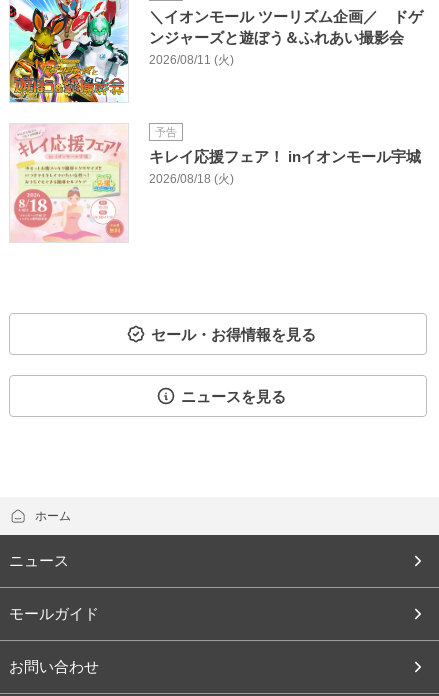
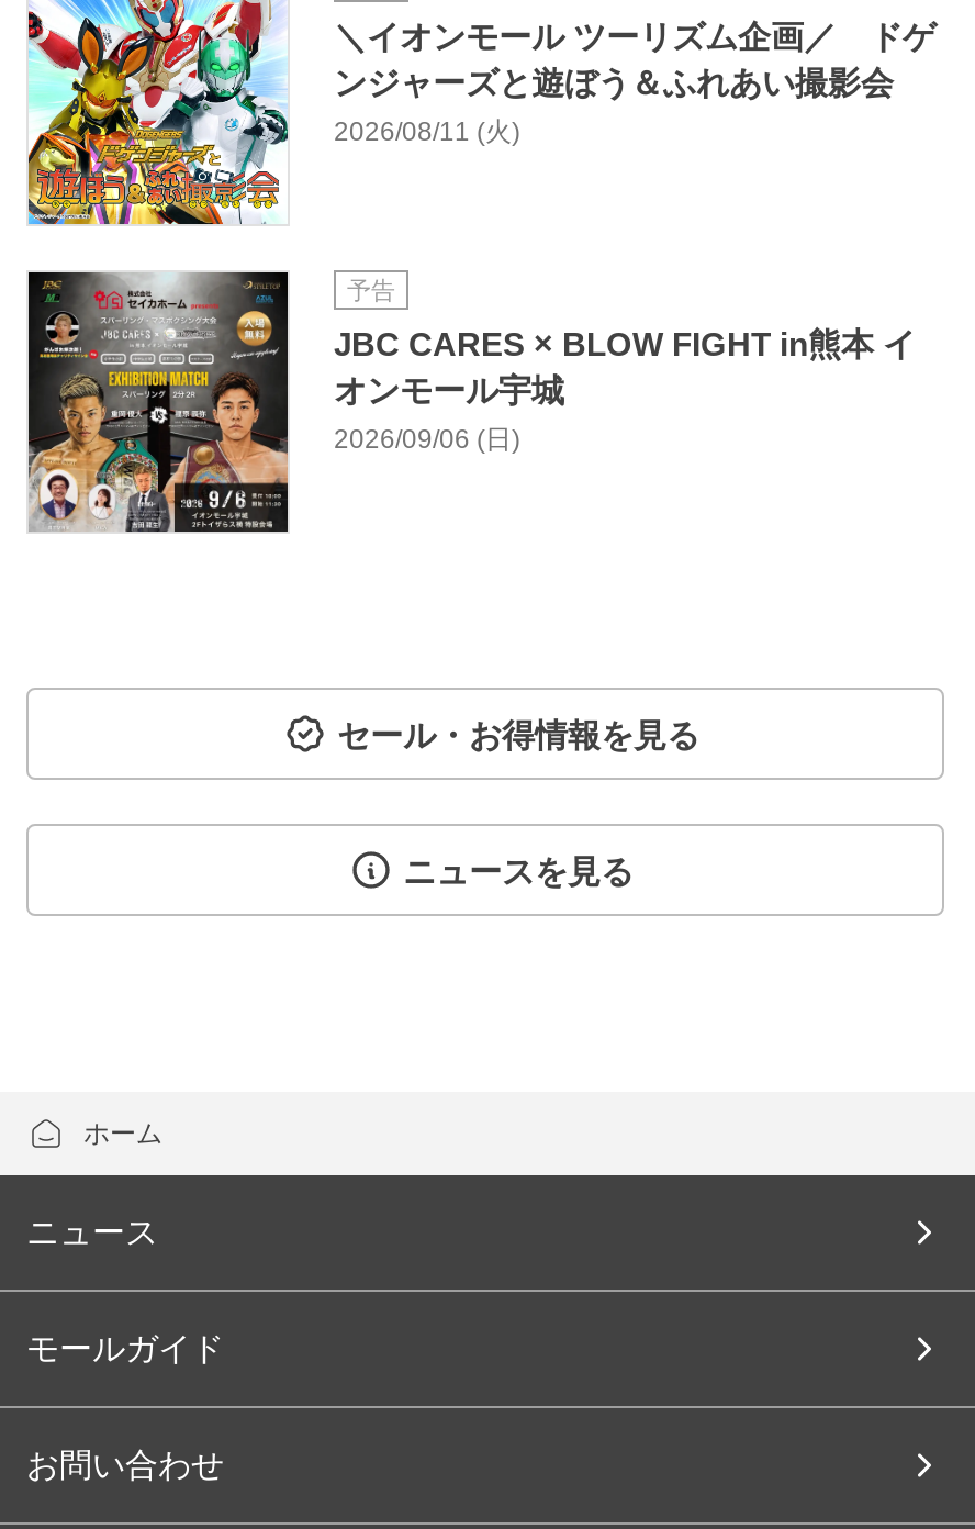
[10,124,421,242] [image] | キレイ応援フェア！ inイオンモール宇城 | 2026/08/18 (火) -> [26,270,916,534] [image] | JBC CARES × BLOW FIGHT in熊本 イ | オンモール宇城 | 2026/09/06 (日)

